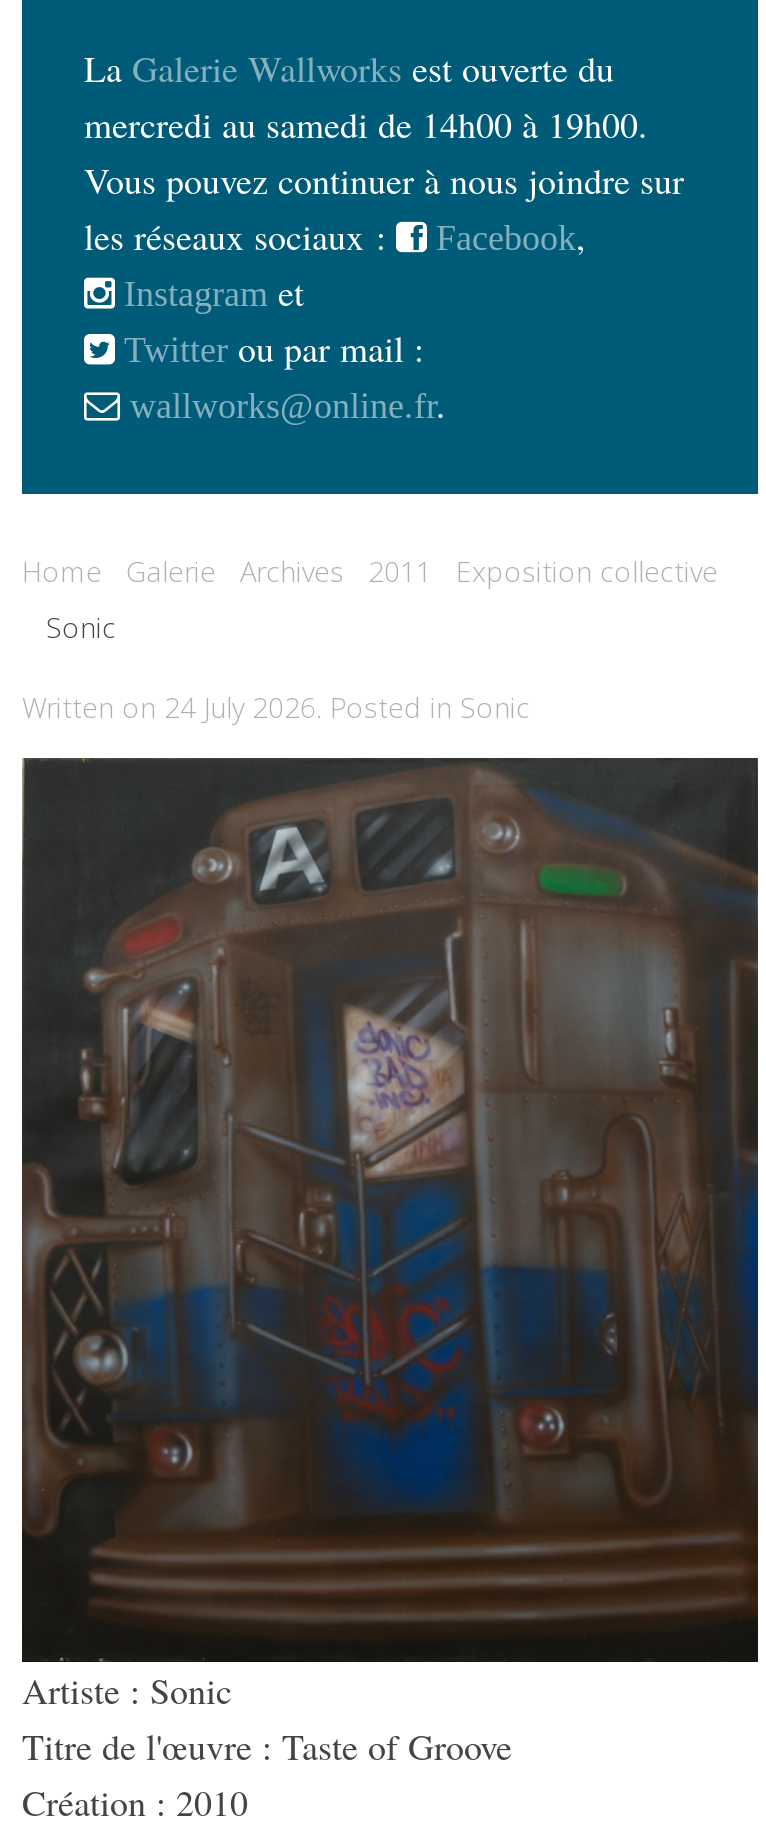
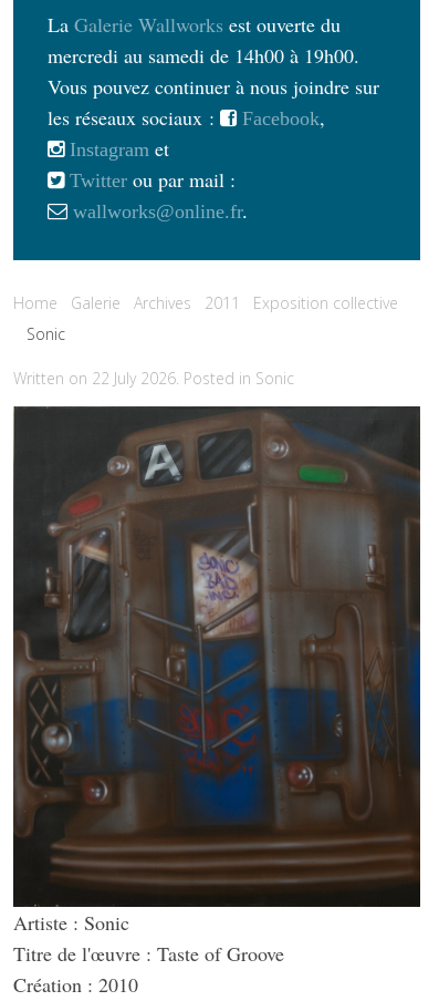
[22,688,530,726] Written on 24 July 2026. Posted in Sonic -> [13,368,294,389] Written on 22 July 2026. Posted in Sonic

